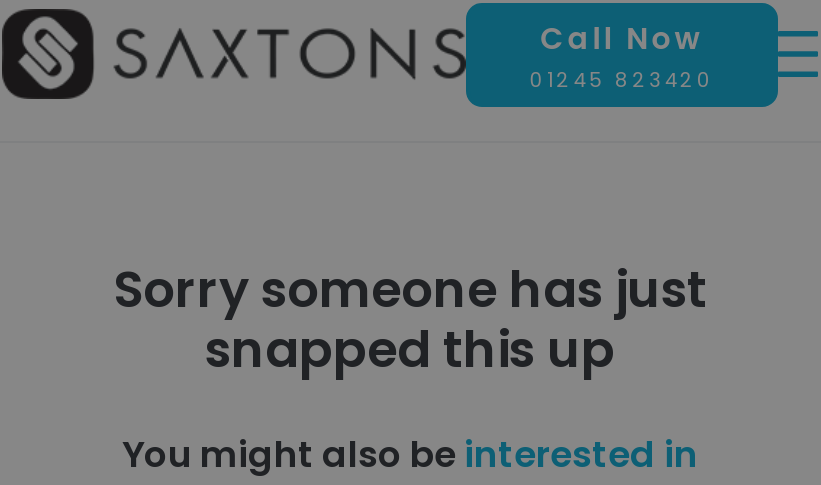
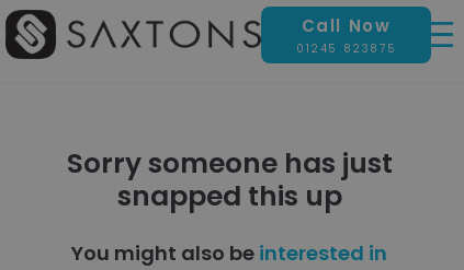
[530,64,714,94] 01245 823420 -> [296,40,396,56] 01245 823875

